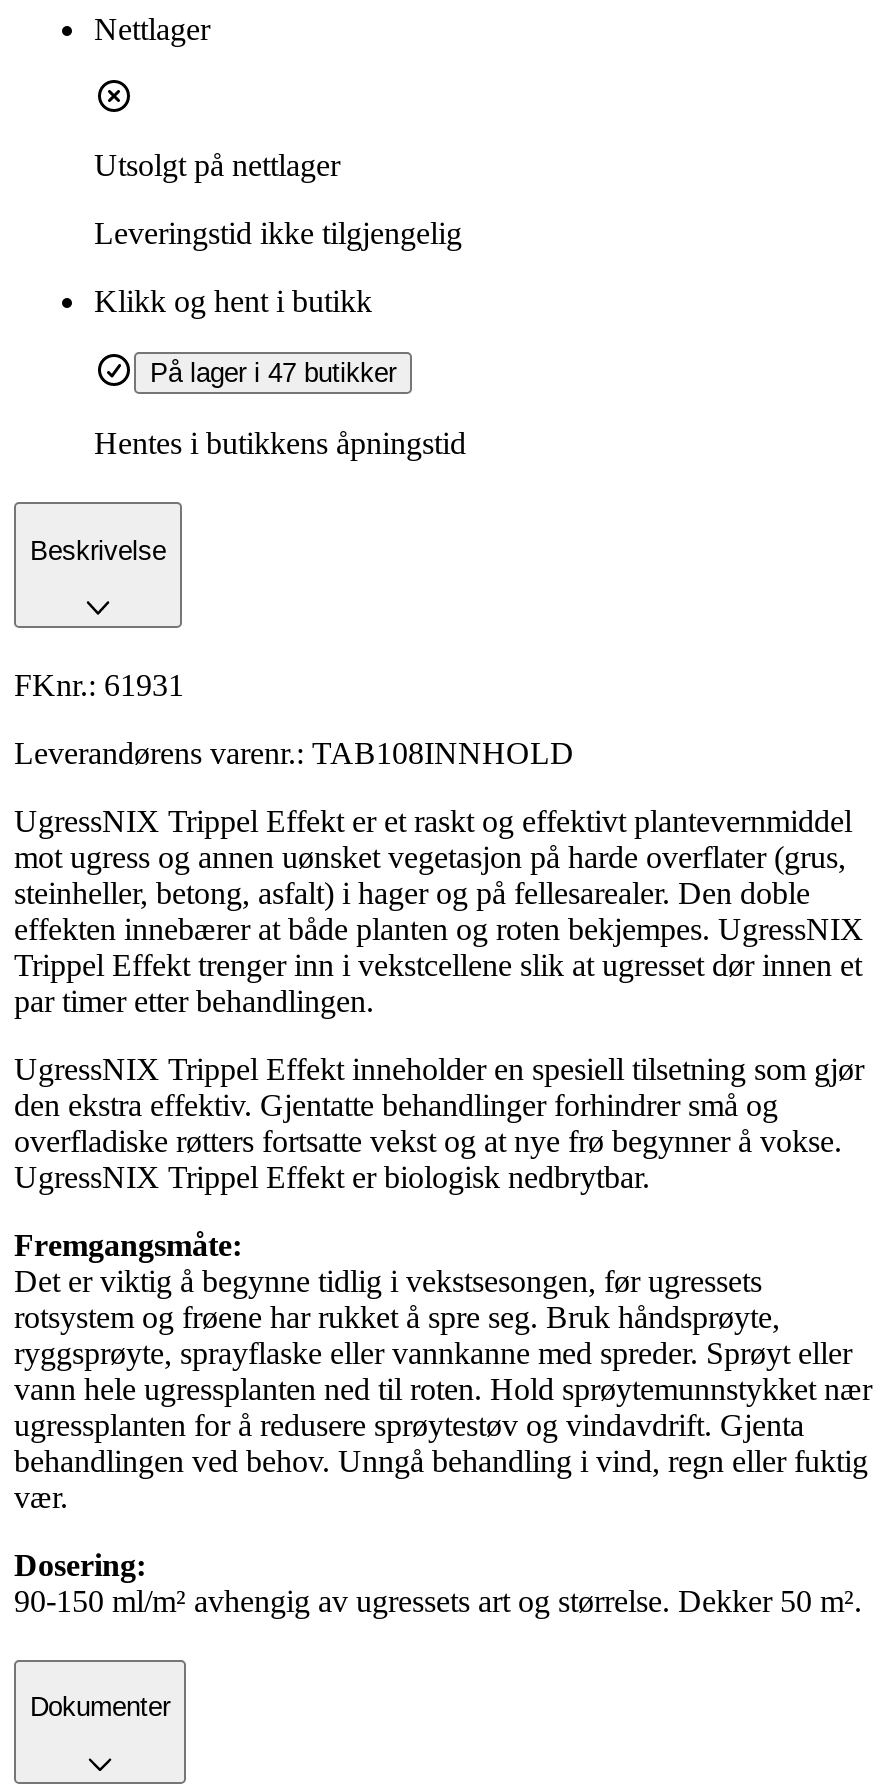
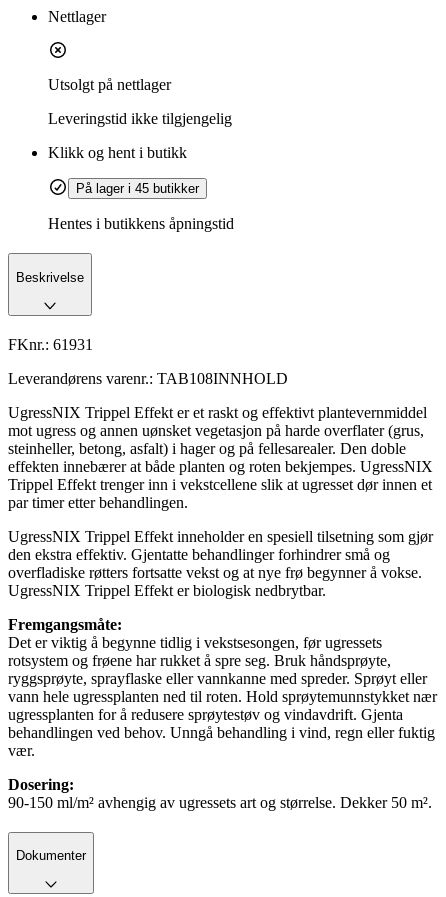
[150,359,396,389] På lager i 47 butikker -> [76,181,199,196] På lager i 45 butikker

